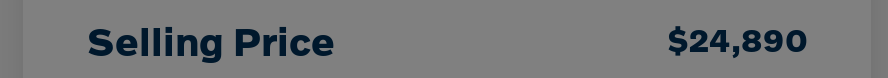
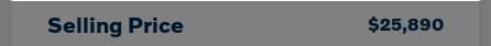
[667,20,807,58] $24,890 -> [368,13,444,34] $25,890

